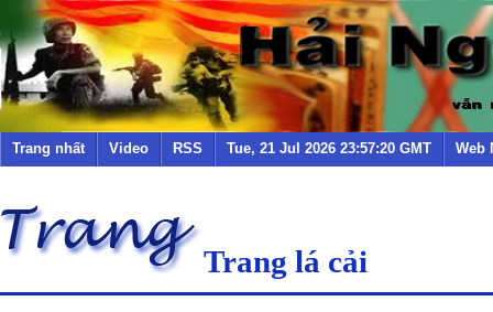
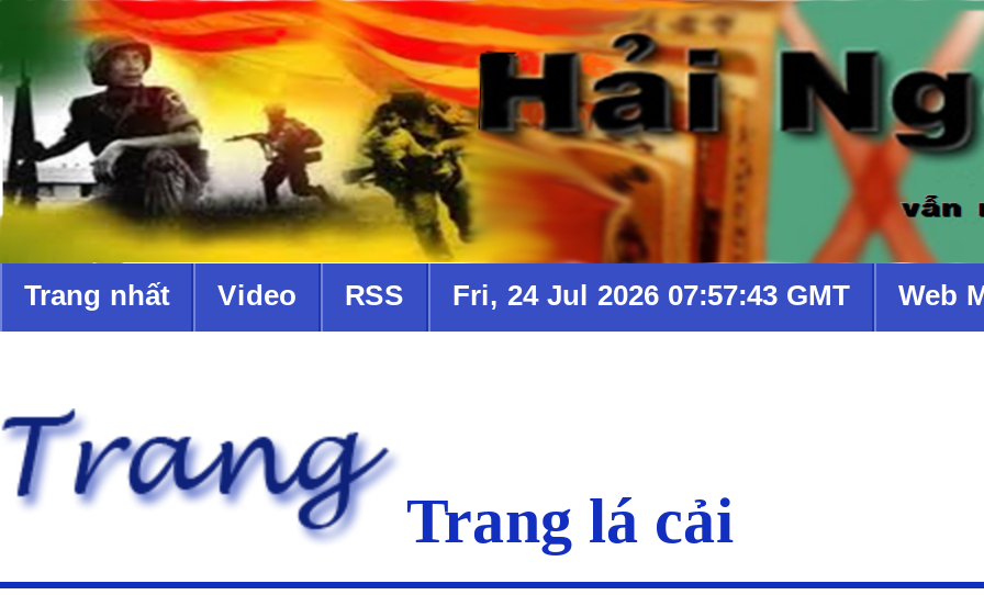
[227,140,431,157] Tue, 21 Jul 2026 23:57:20 GMT -> [452,279,850,312] Fri, 24 Jul 2026 07:57:43 GMT

